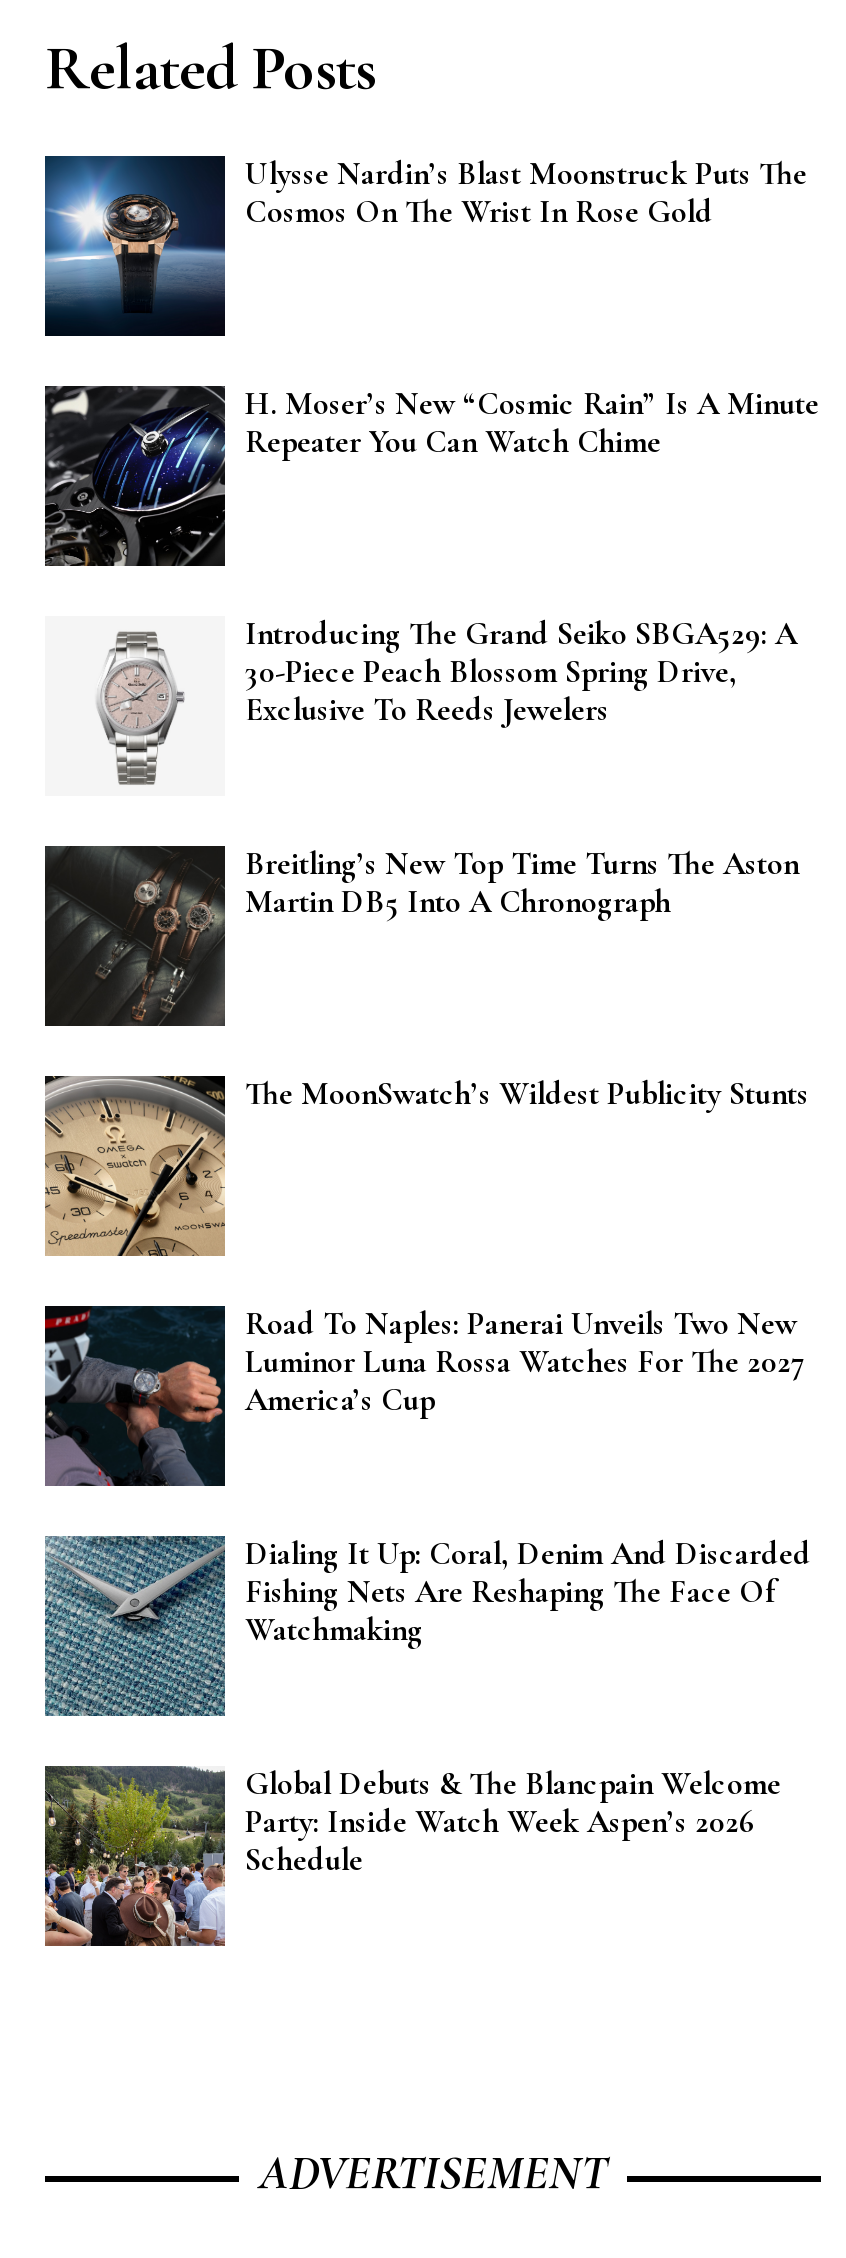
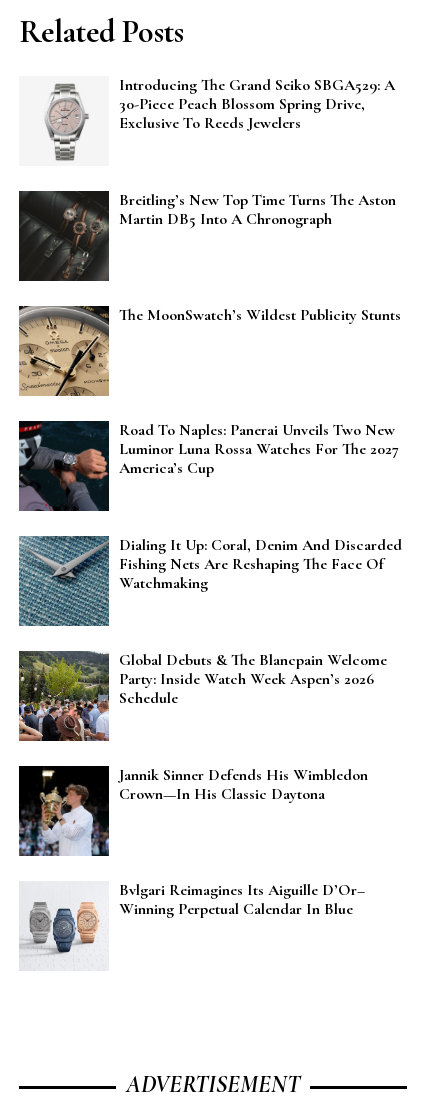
[43,154,807,338] [image] | Ulysse Nardin’s Blast Moonstruck Puts The | Cosmos On The Wrist In Rose Gold -> none
[45,384,819,566] [image] | H. Moser’s New “Cosmic Rain” Is A Minute | Repeater You Can Watch Chime -> none
moved [95,614,811,1880] -> [44,75,402,708]: [image] | Introducing The Grand Seiko SBGA529: A | 30-Piece Peach Blossom Spring Drive, | ... | Party: Inside Watch Week Aspen’s 2026 | Schedule
none -> [18,765,368,856] [image] | Jannik Sinner Defends His Wimbledon | Crown—In His Classic Daytona
none -> [20,880,365,962] [image] | Bvlgari Reimagines Its Aiguille D’Or– | Winning Perpetual Calendar In Blue

